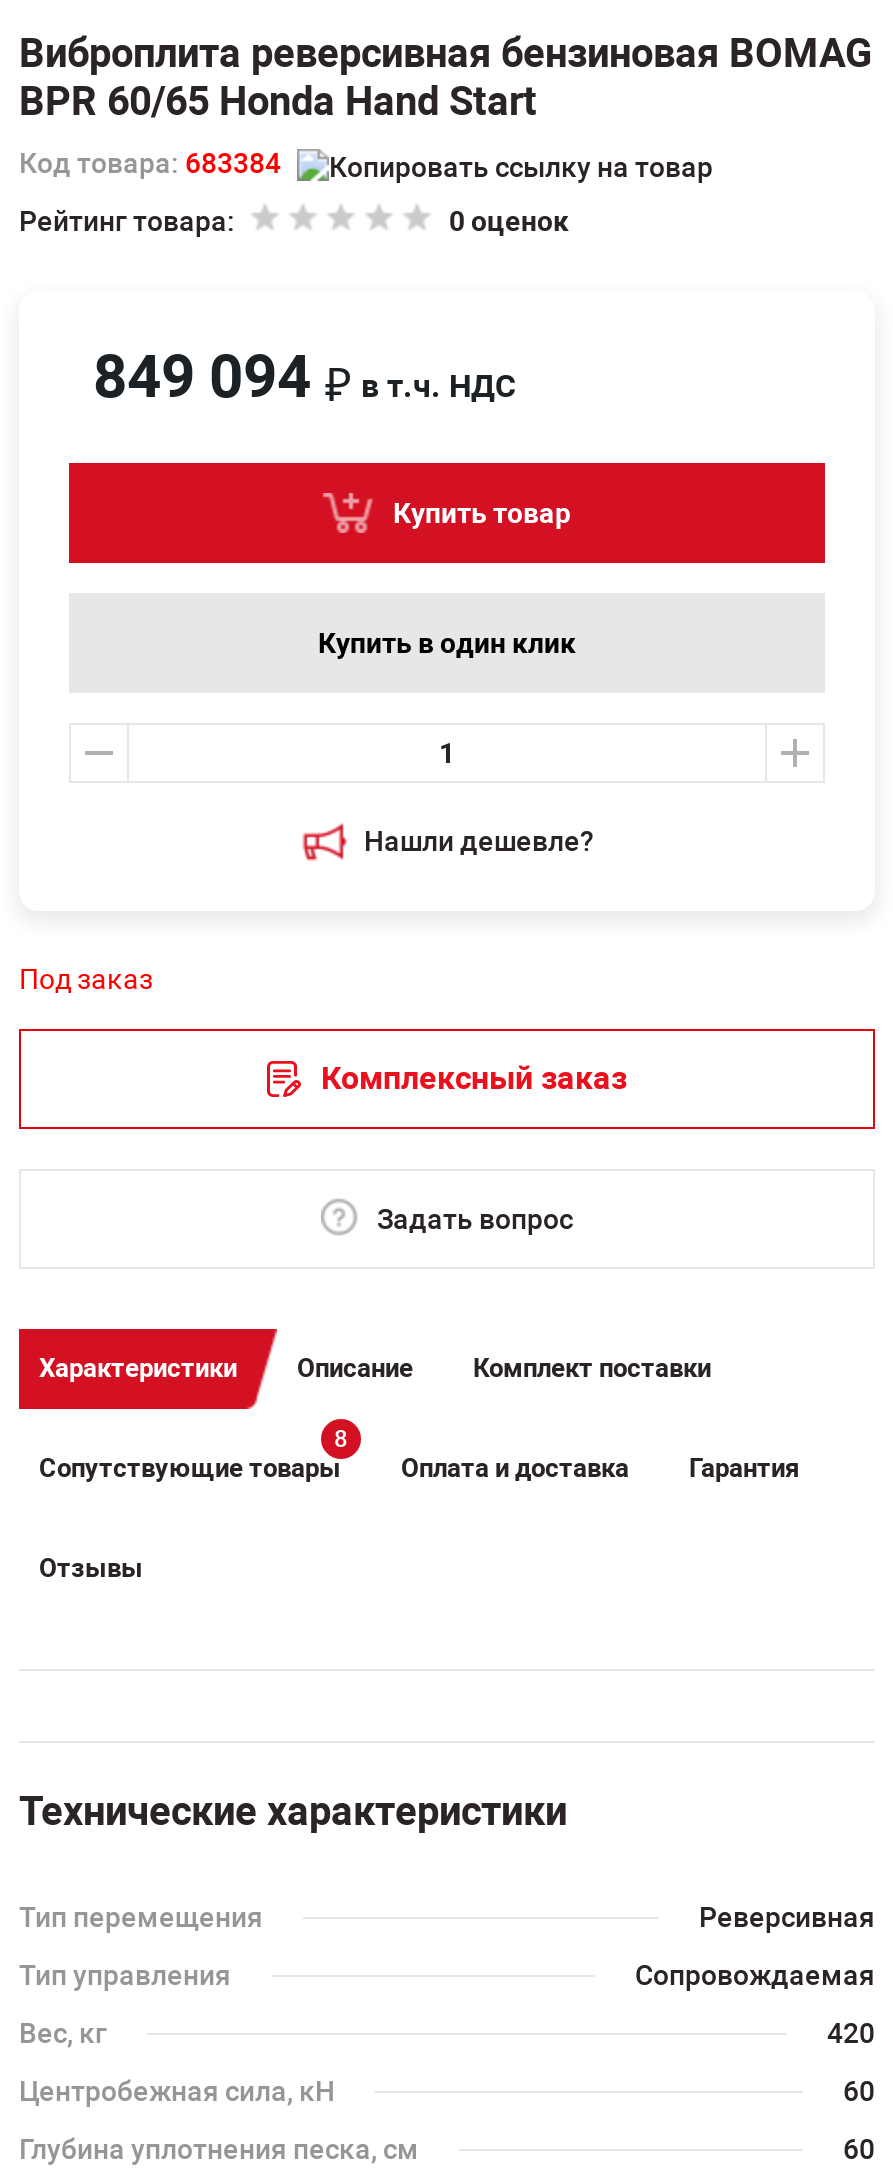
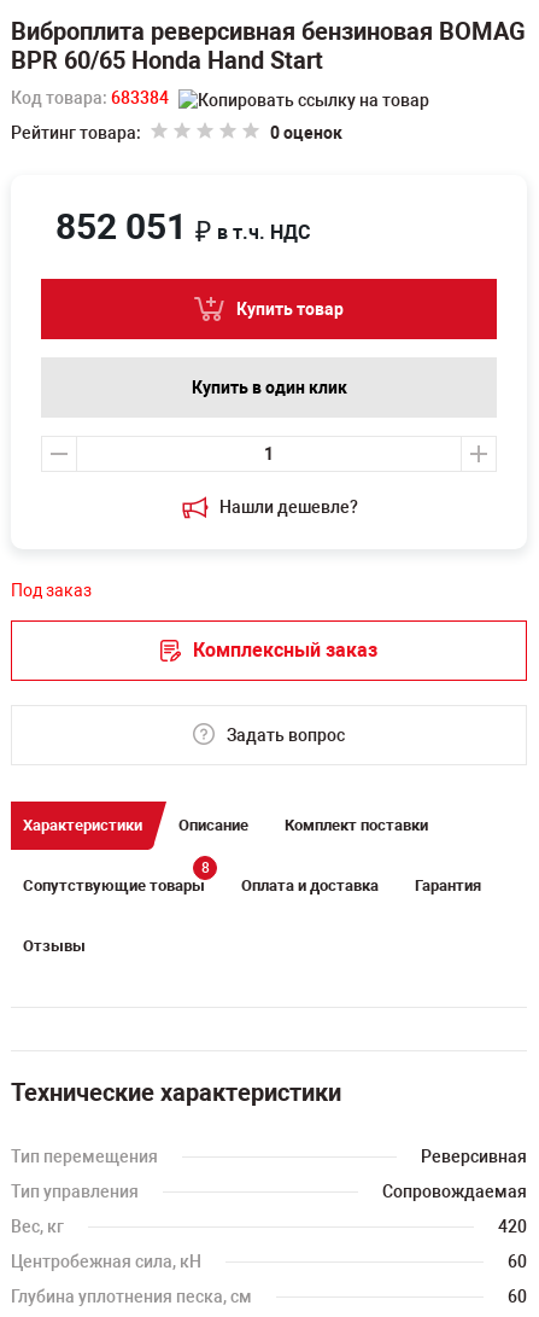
[93,341,515,413] 849 094 ₽ в т.ч. НДС -> [55,205,310,249] 852 051 ₽ в т.ч. НДС

